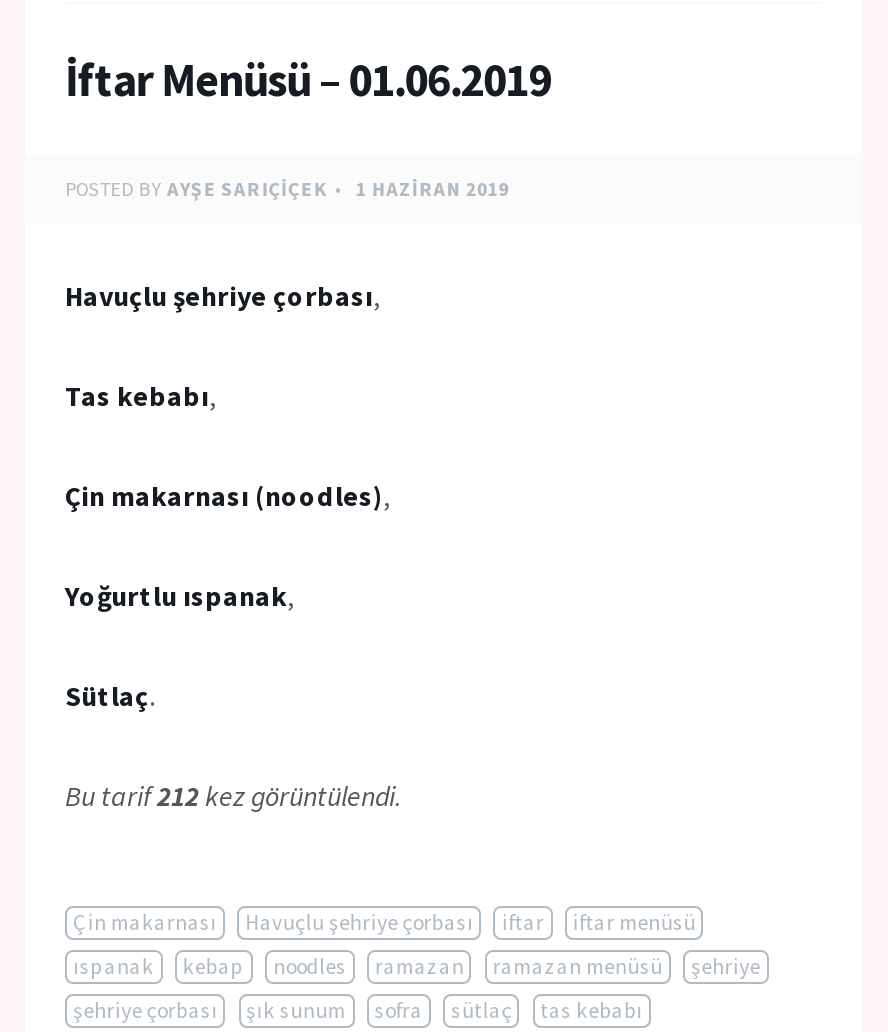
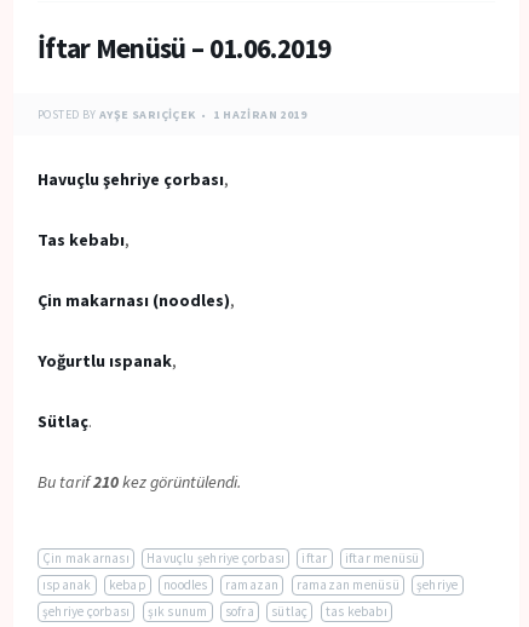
[65,777,401,813] Bu tarif212 kez görüntülendi. -> [38,470,241,492] Bu tarif210 kez görüntülendi.

